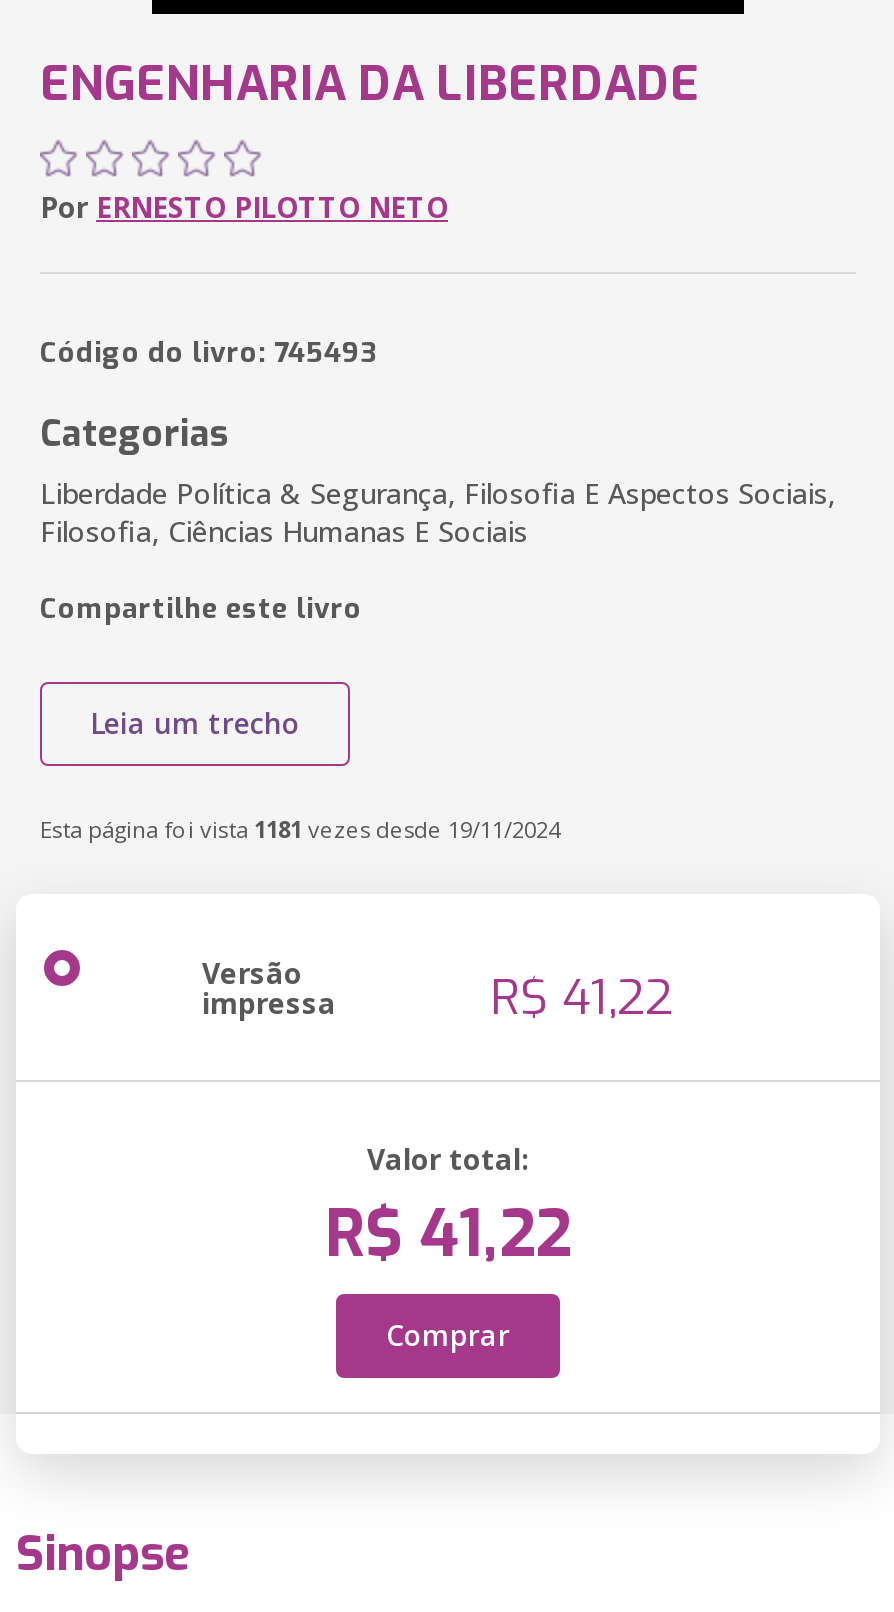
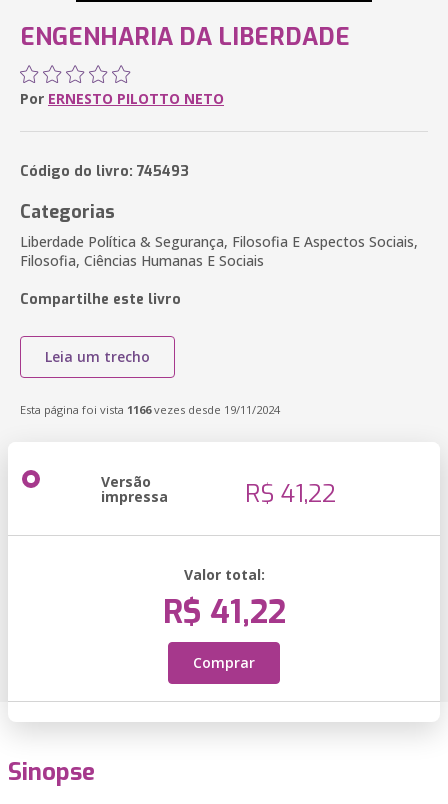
[40,814,560,844] Esta página foi vista 1181 vezes desde 19/11/2024 -> [20,402,280,417] Esta página foi vista 1166 vezes desde 19/11/2024

